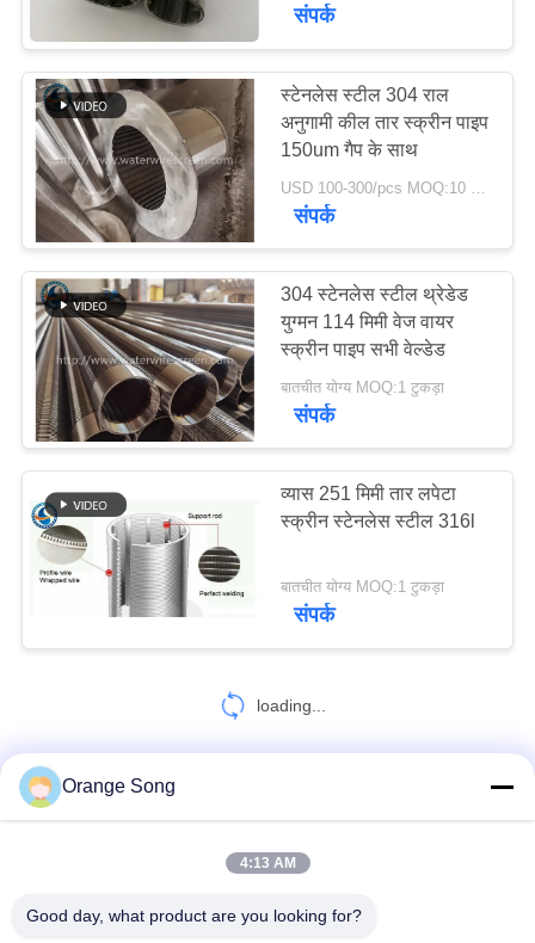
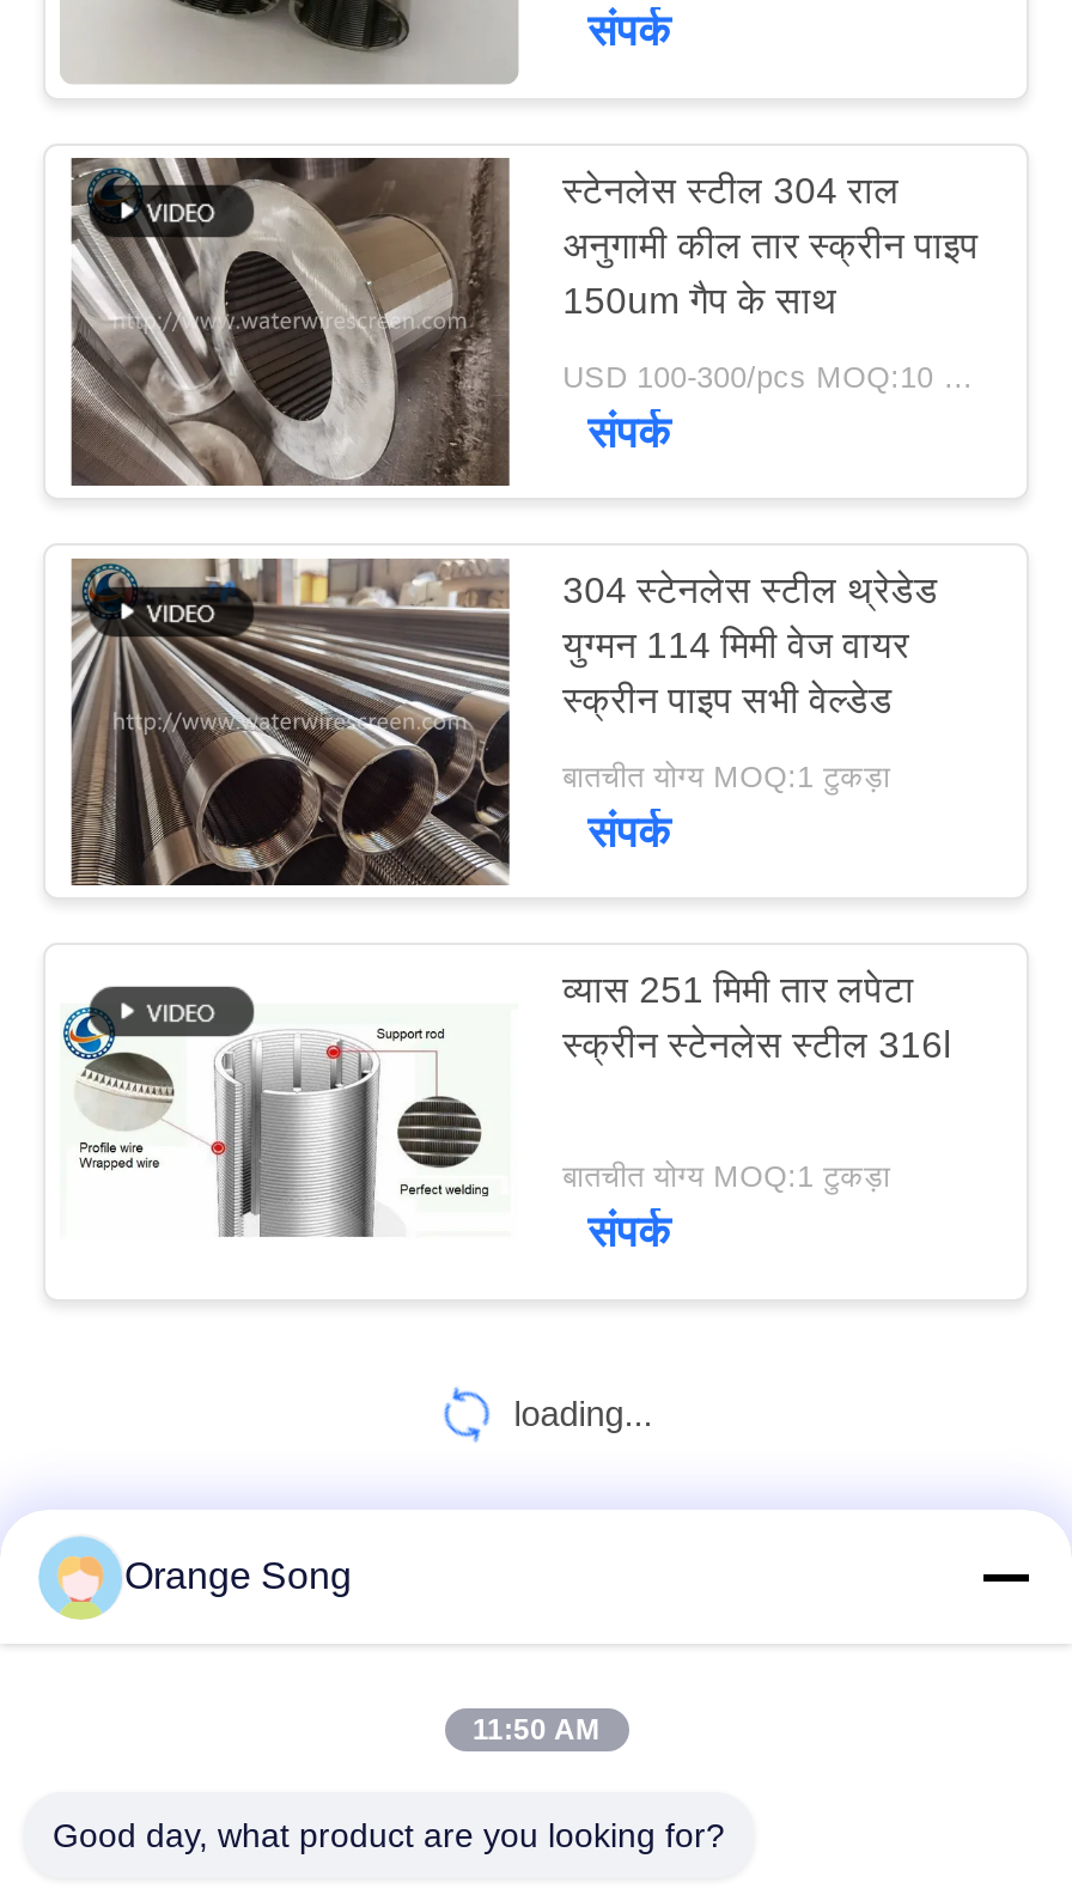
[239,855,296,871] 4:13 AM -> [473,1713,599,1747] 11:50 AM

